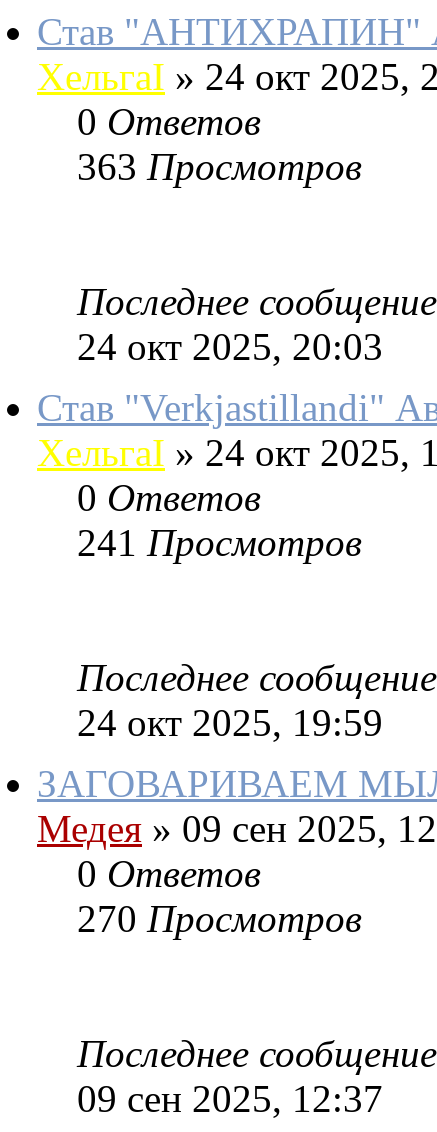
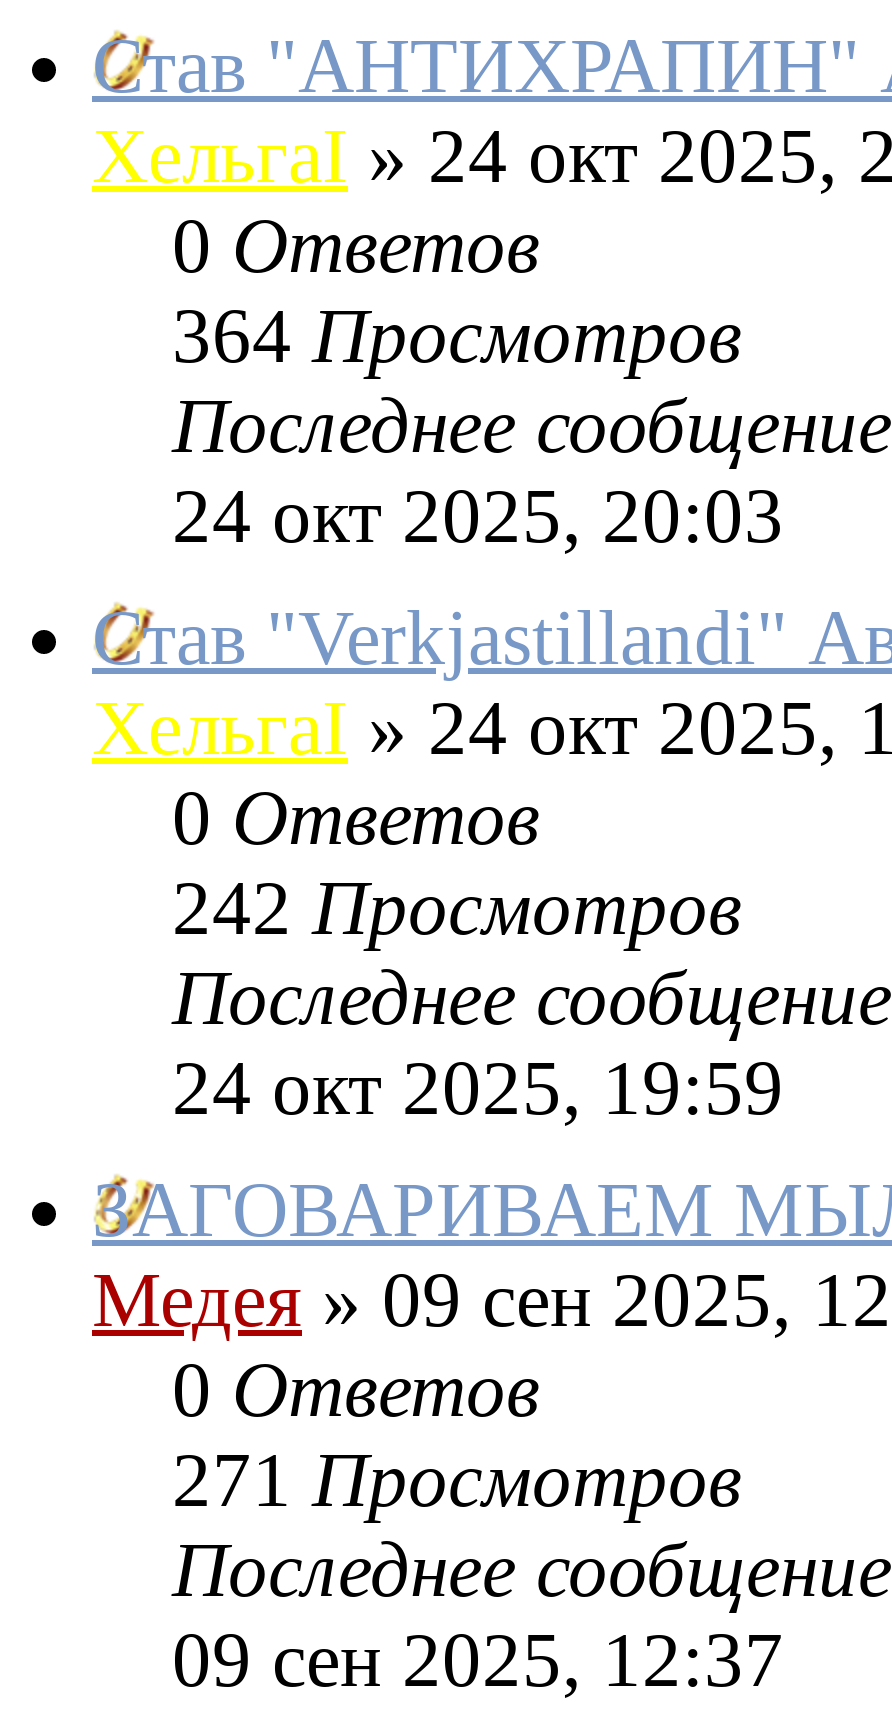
[77,145,362,188] 363 Просмотров -> [172,293,742,379] 364 Просмотров
[77,521,362,564] 241 Просмотров -> [172,865,742,951] 242 Просмотров
[77,897,362,940] 270 Просмотров -> [172,1437,742,1523] 271 Просмотров

